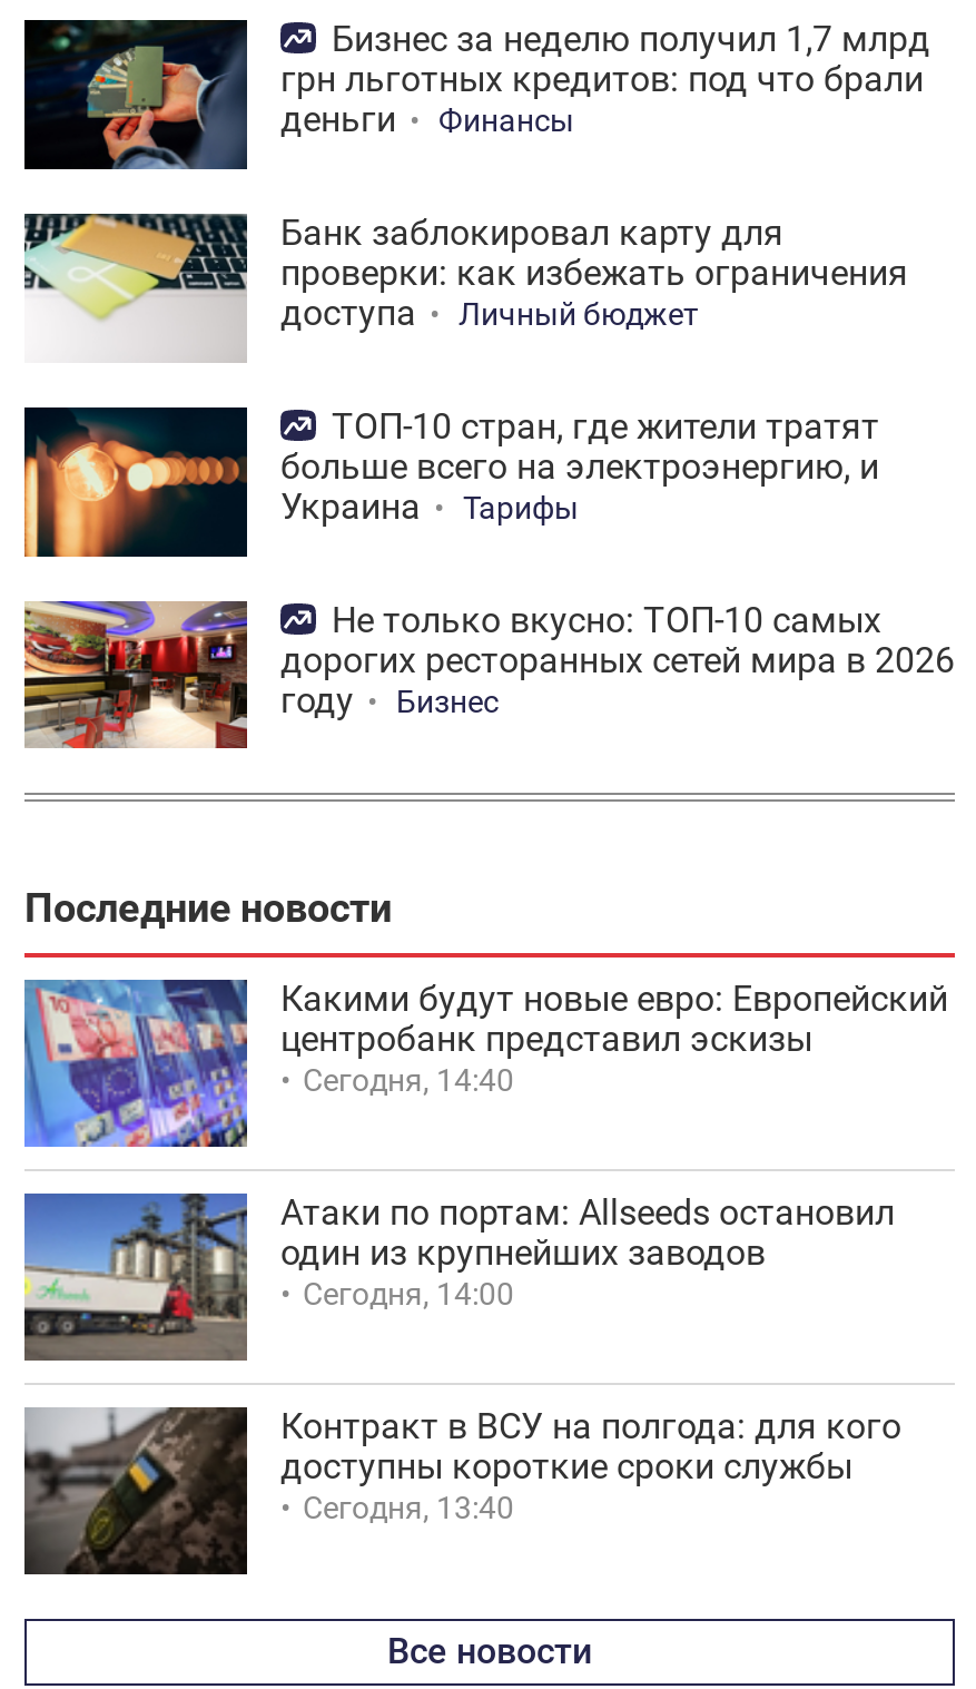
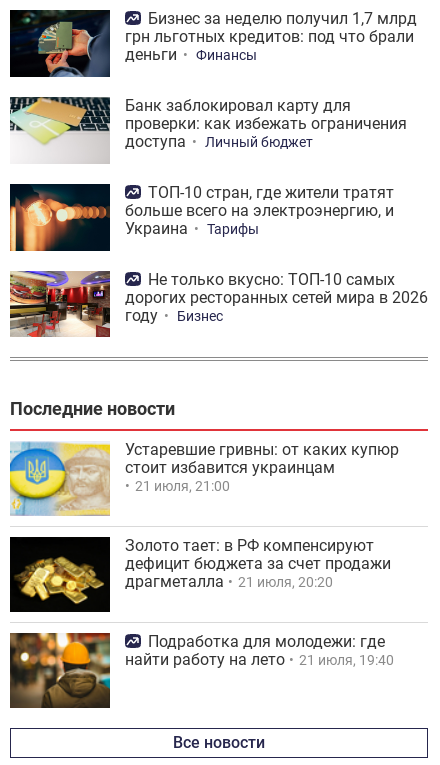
[22,978,948,1149] [image] | Какими будут новые евро: Европейский | центробанк представил эскизы | Сегодня, 14:40 -> [9,440,399,517] [image] | Устаревшие гривны: от каких купюр | стоит избавится украинцам | 21 июля, 21:00
[22,1191,895,1363] [image] | Атаки по портам: Allseeds остановил | один из крупнейших заводов | Сегодня, 14:00 -> [9,536,391,613] [image] | Золото тает: в РФ компенсируют | дефицит бюджета за счет продажи | драгметалла | 21 июля, 20:20
[24,1406,901,1574] [image] | Контракт в ВСУ на полгода: для кого | доступны короткие сроки службы | Сегодня, 13:40 -> [10,632,394,708] [image] | Подработка для молодежи: где | найти работу на лето | 21 июля, 19:40

